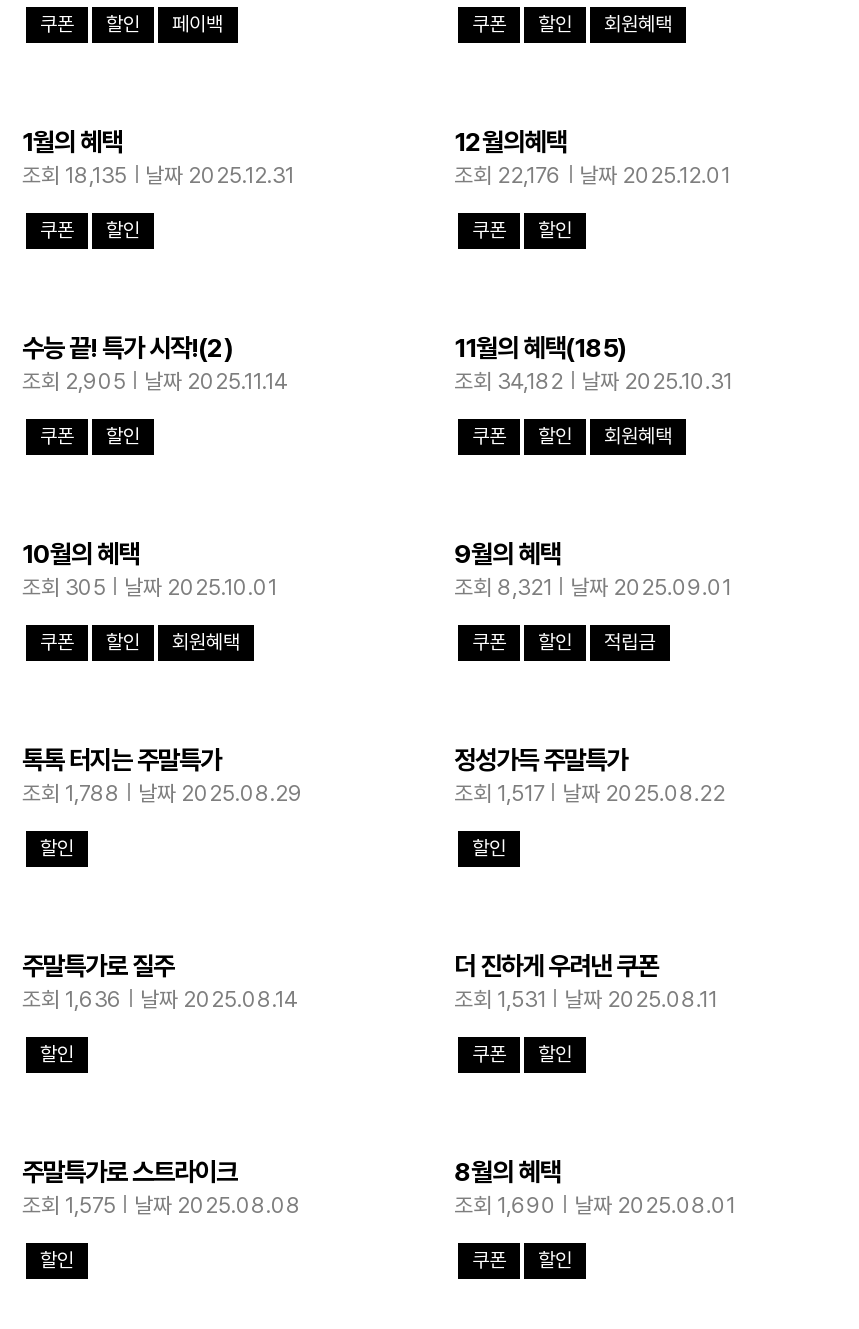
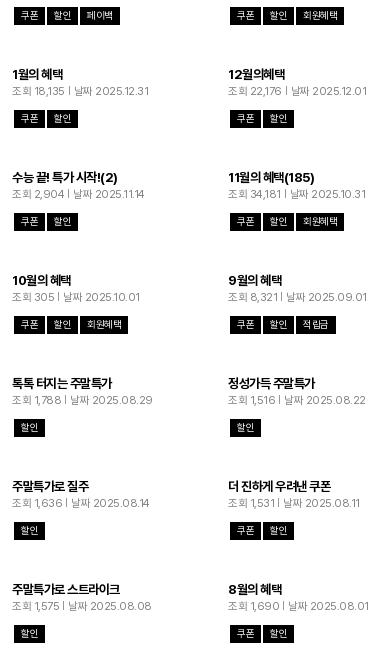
[22,369,287,395] 조회 2,905 날짜 2025.11.14 -> [12,188,144,201] 조회 2,904 날짜 2025.11.14
[454,369,732,395] 조회 34,182 날짜 2025.10.31 -> [228,188,365,201] 조회 34,181 날짜 2025.10.31
[454,781,725,807] 조회 1,517 날짜 2025.08.22 -> [228,394,366,407] 조회 1,516 날짜 2025.08.22

